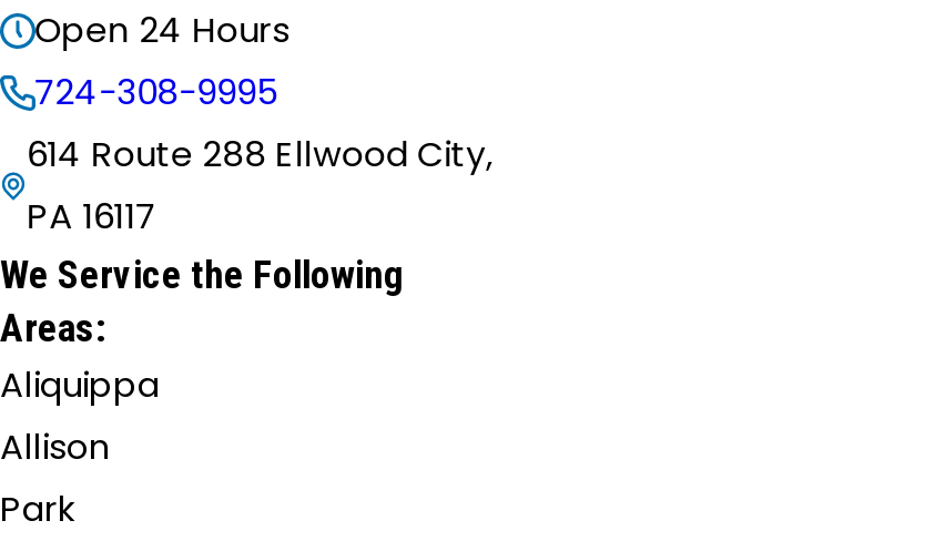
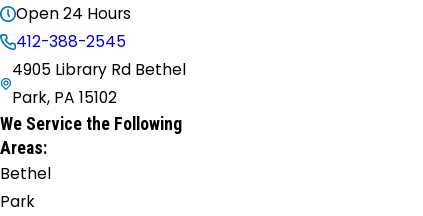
[27,69,493,240] 724-308-9995 | 614 Route 288 Ellwood City, | PA 16117 -> [12,31,186,108] 412-388-2545 | 4905 Library Rd Bethel | Park, PA 15102
[0,362,160,470] Aliquippa | Allison -> [0,163,51,184] Bethel

